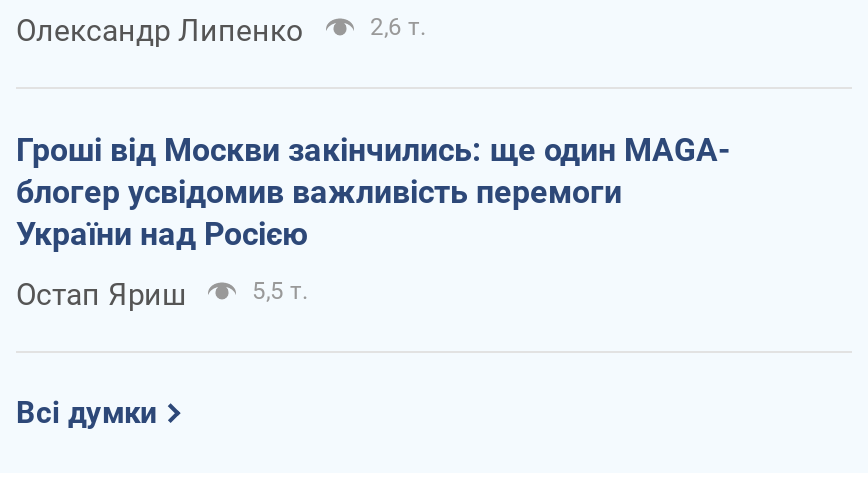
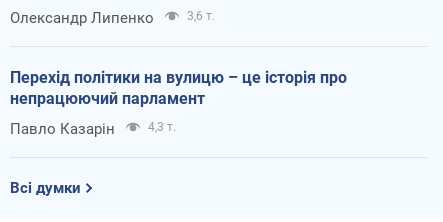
[370,12,426,40] 2,6 т. -> [187,9,215,23] 3,6 т.
[16,130,730,252] Гроші від Москви закінчились: ще один MAGA- | блогер усвідомив важливість перемоги | України над Росією -> [10,68,347,108] Перехід політики на вулицю – це історія про | непрацюючий парламент
[16,276,308,312] Остап Яриш | 5,5 т. -> [10,120,176,138] Павло Казарін | 4,3 т.

